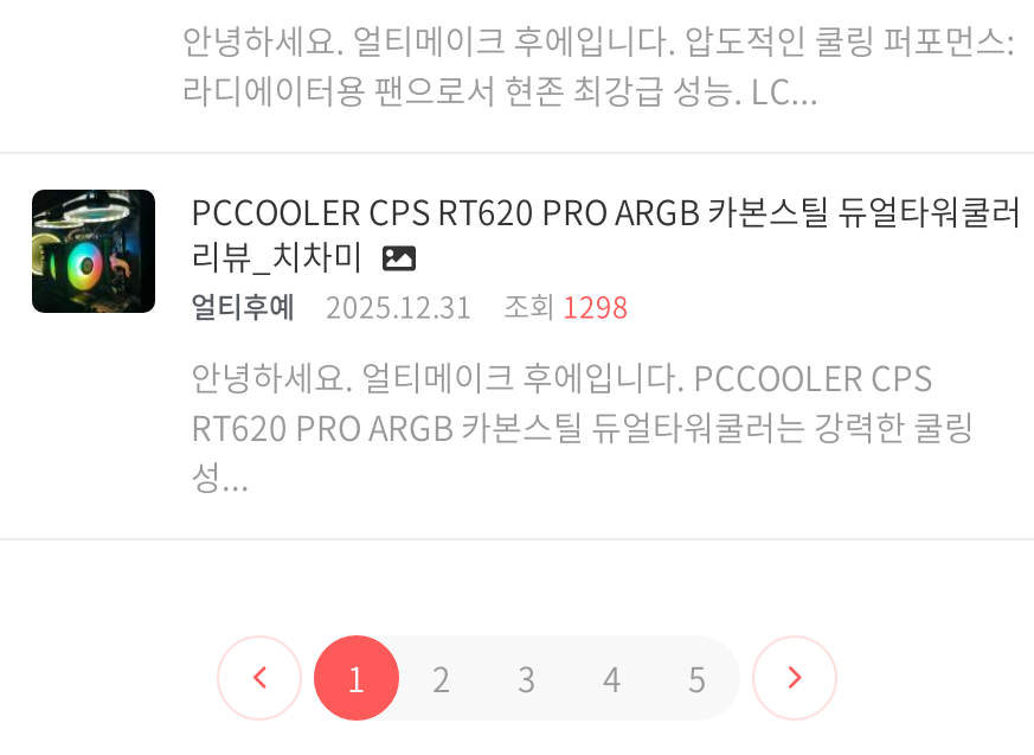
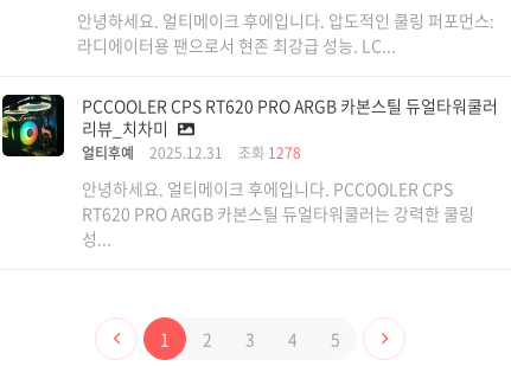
[191,284,629,327] 얼티후예 2025.12.31 조회 1298 -> [82,142,301,163] 얼티후예 2025.12.31 조회 1278

